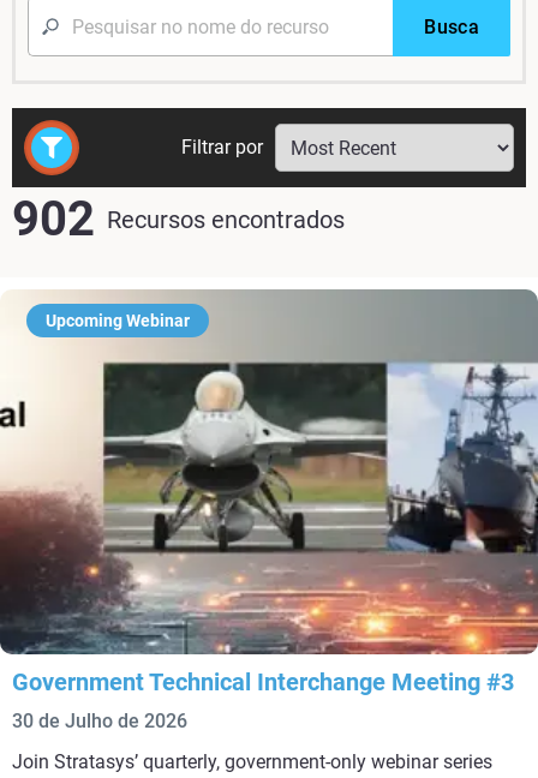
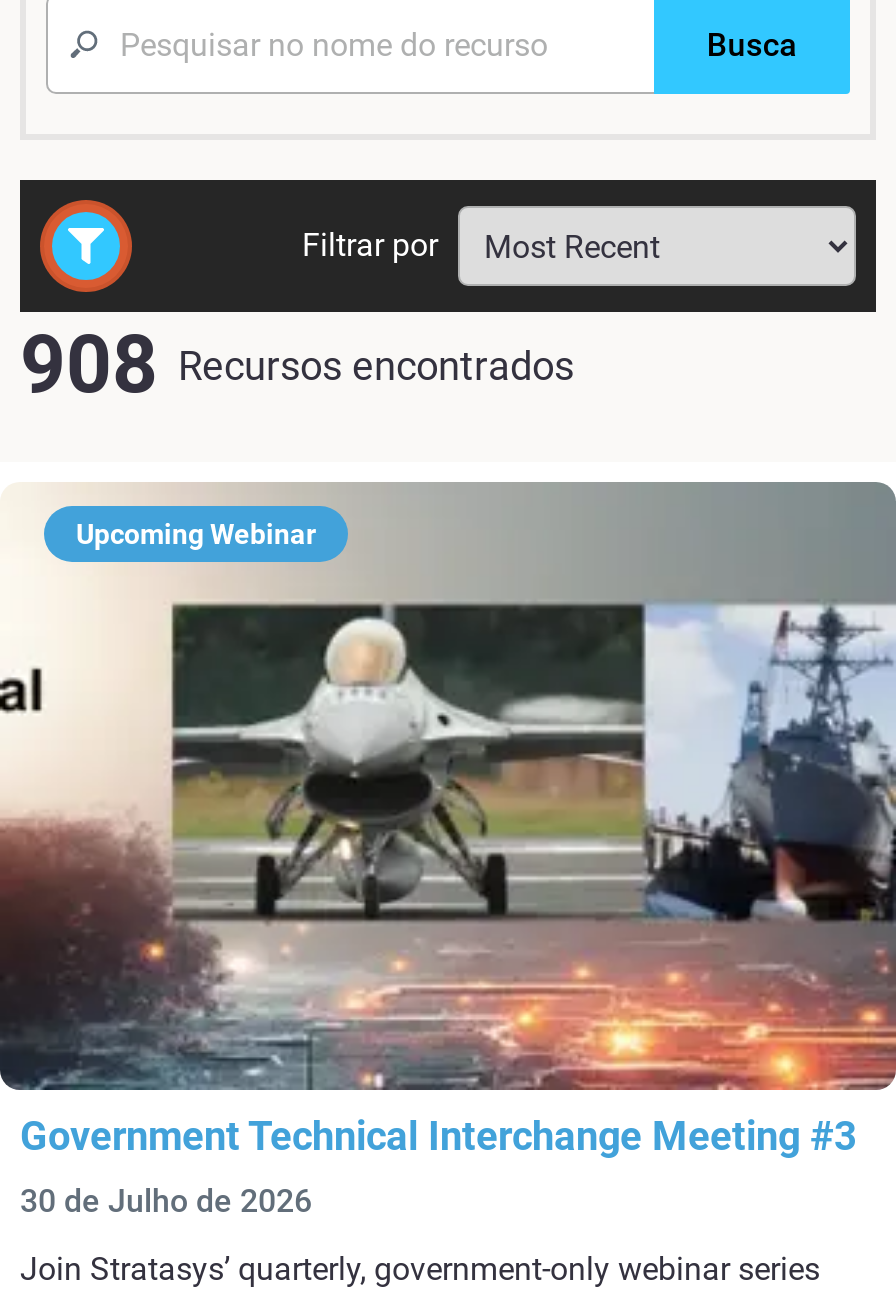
[12,191,345,248] 902 Recursos encontrados -> [20,318,574,412] 908 Recursos encontrados

